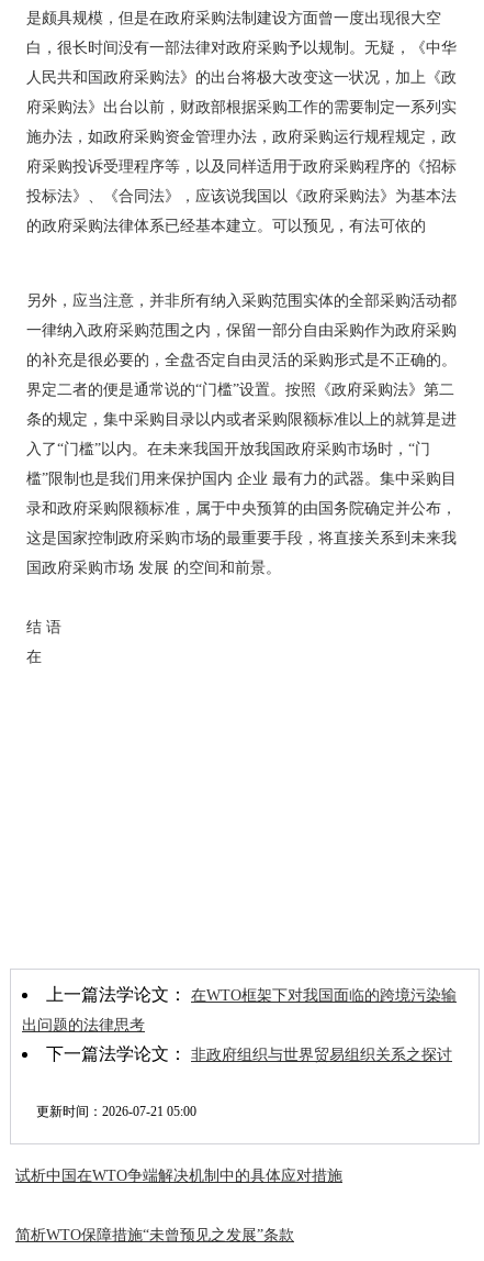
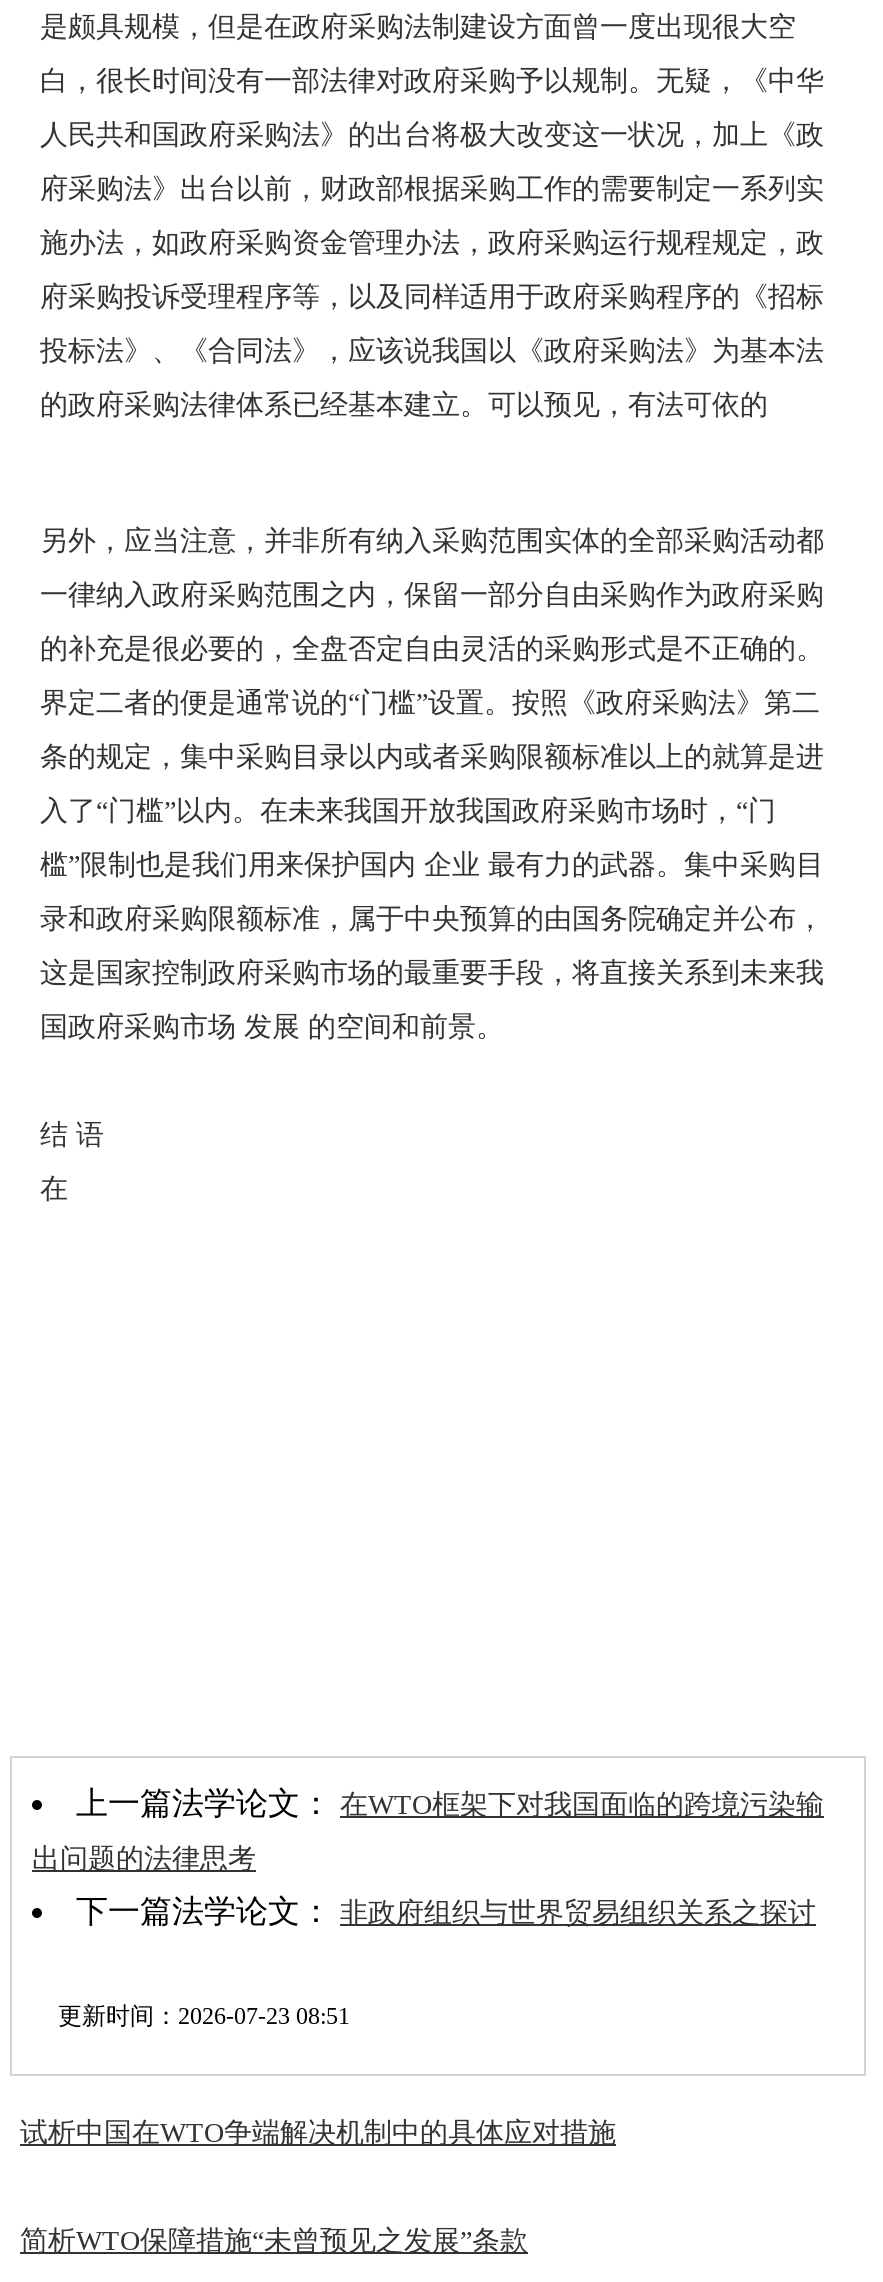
[33,1104,196,1119] 更新时间：2026-07-21 05:00 -> [52,2002,350,2030] 更新时间：2026-07-23 08:51

